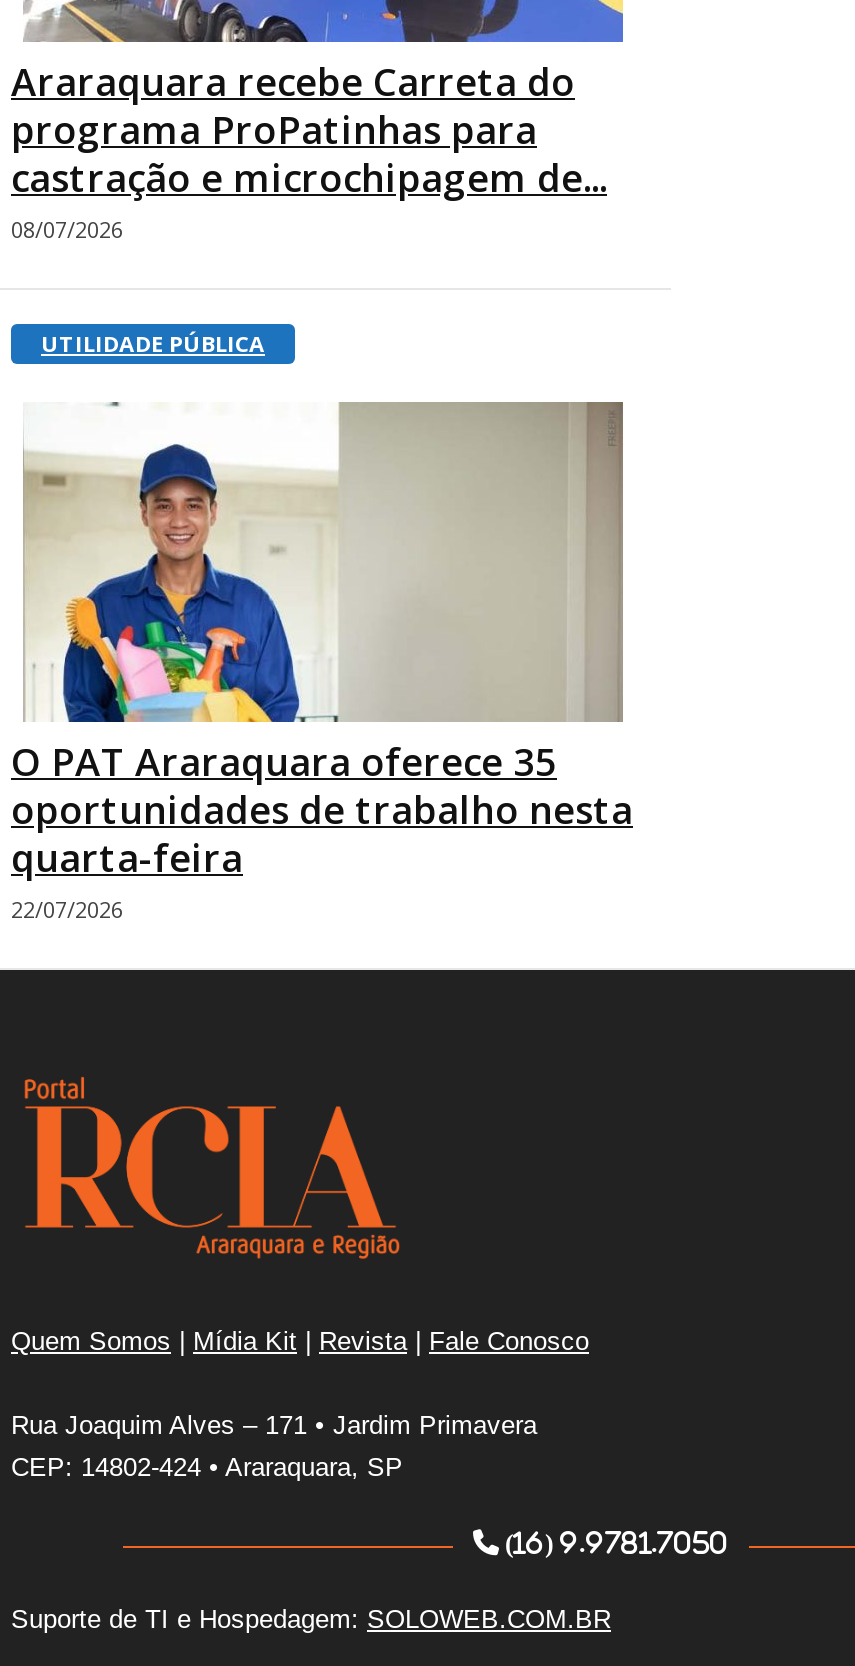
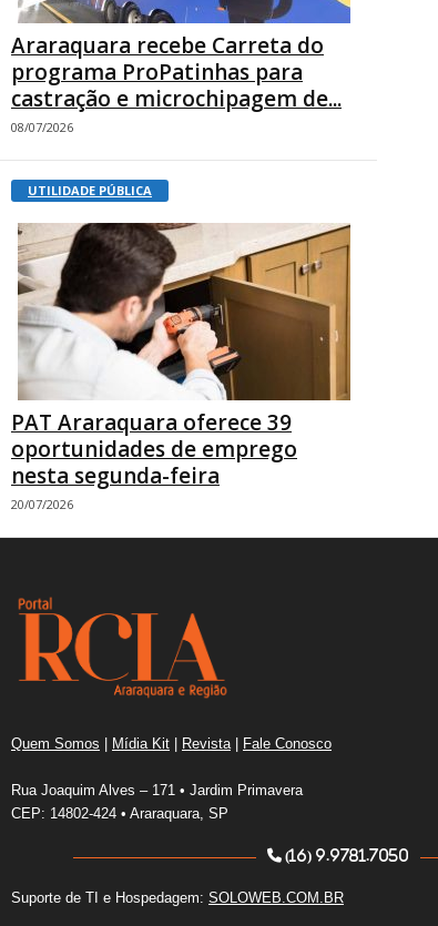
[11,402,633,924] [image] | O PAT Araraquara oferece 35 | oportunidades de trabalho nesta | quarta-feira | 22/07/2026 -> [11,222,350,513] [image] | PAT Araraquara oferece 39 | oportunidades de emprego | nesta segunda-feira | 20/07/2026

